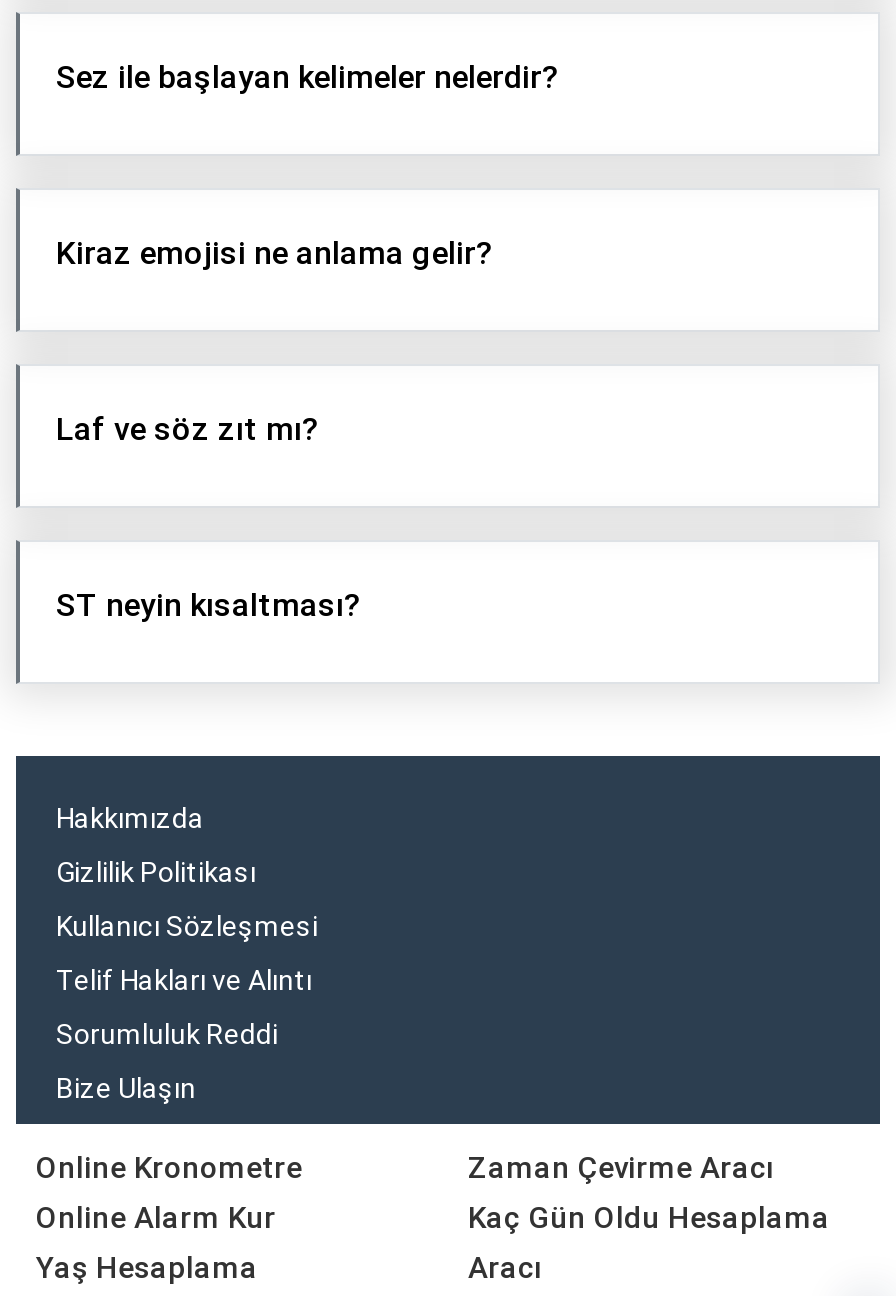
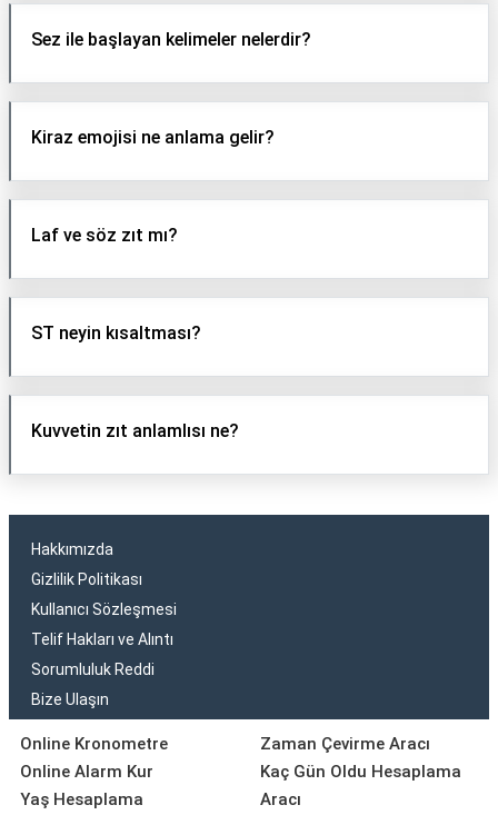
none -> [31,421,239,442] Kuvvetin zıt anlamlısı ne?

